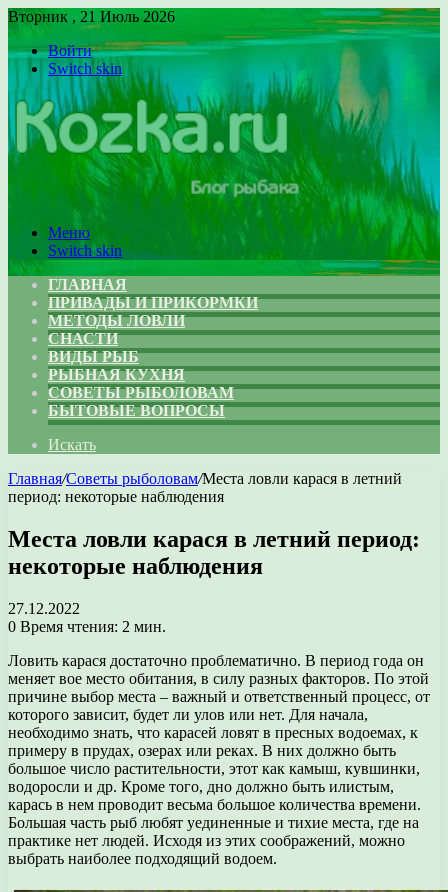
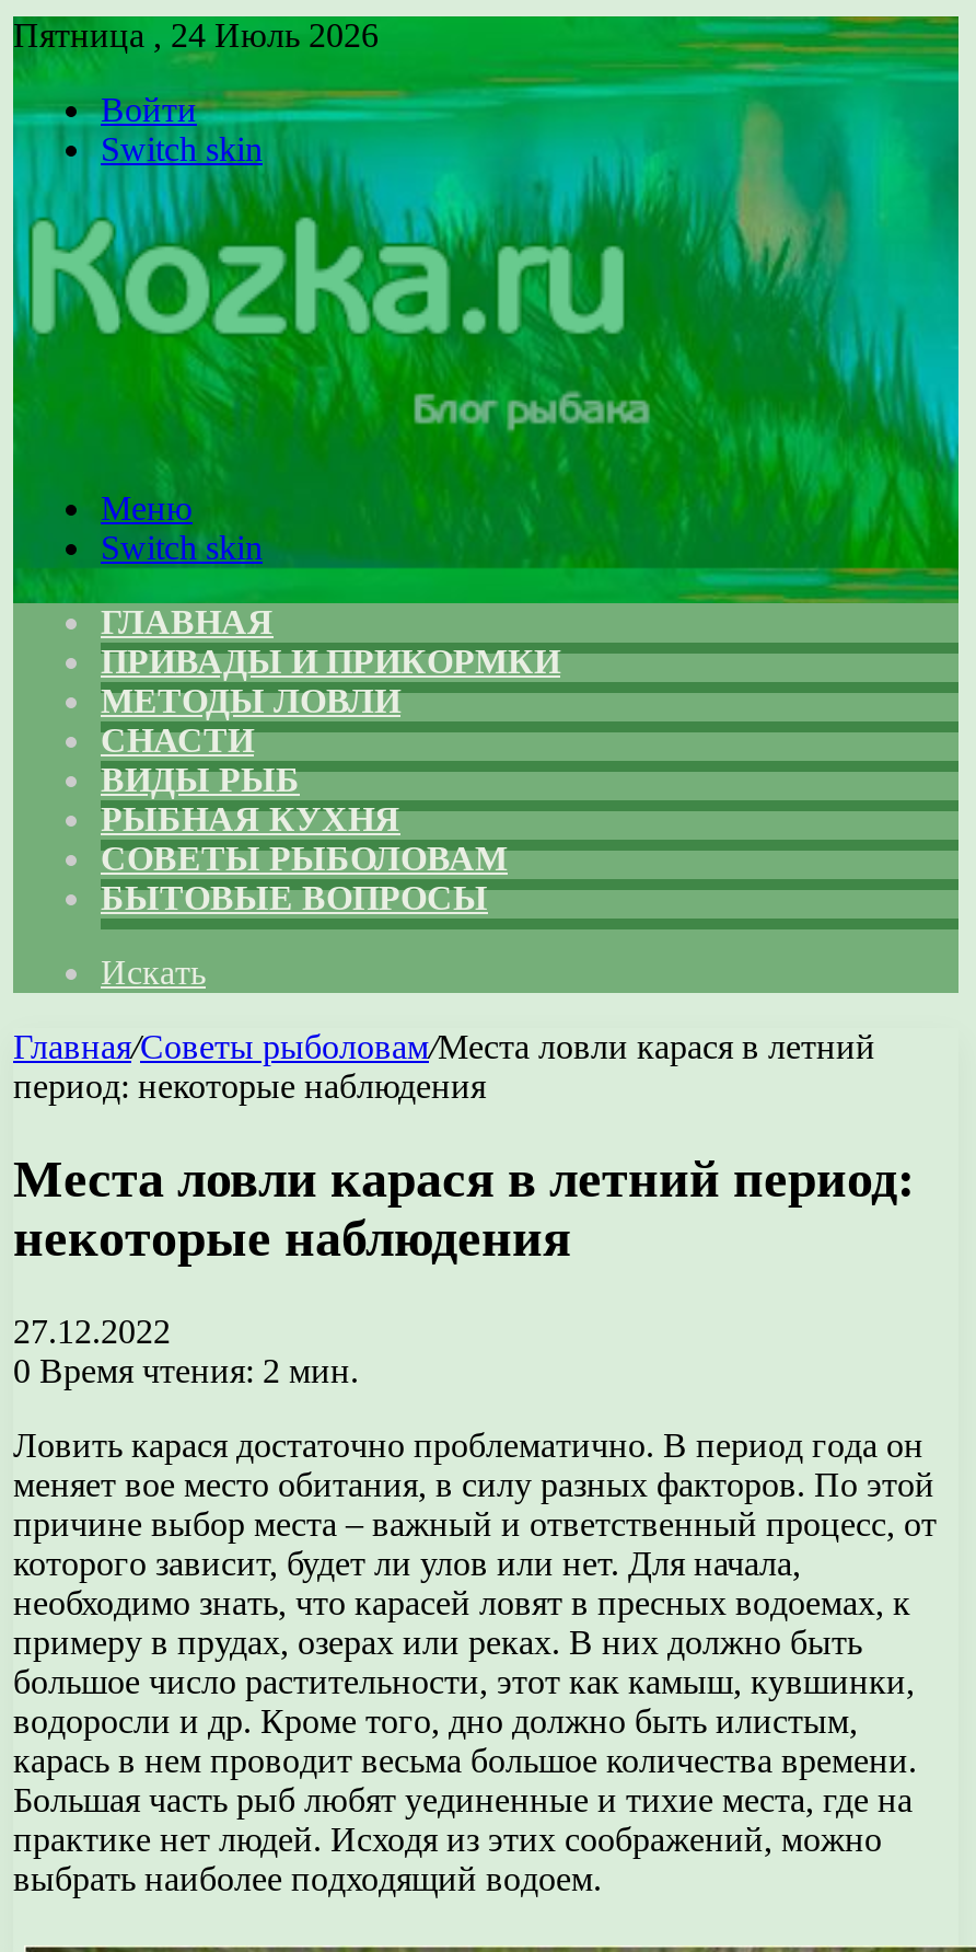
[8,8,175,25] Вторник , 21 Июль 2026 -> [13,16,379,54] Пятница , 24 Июль 2026

